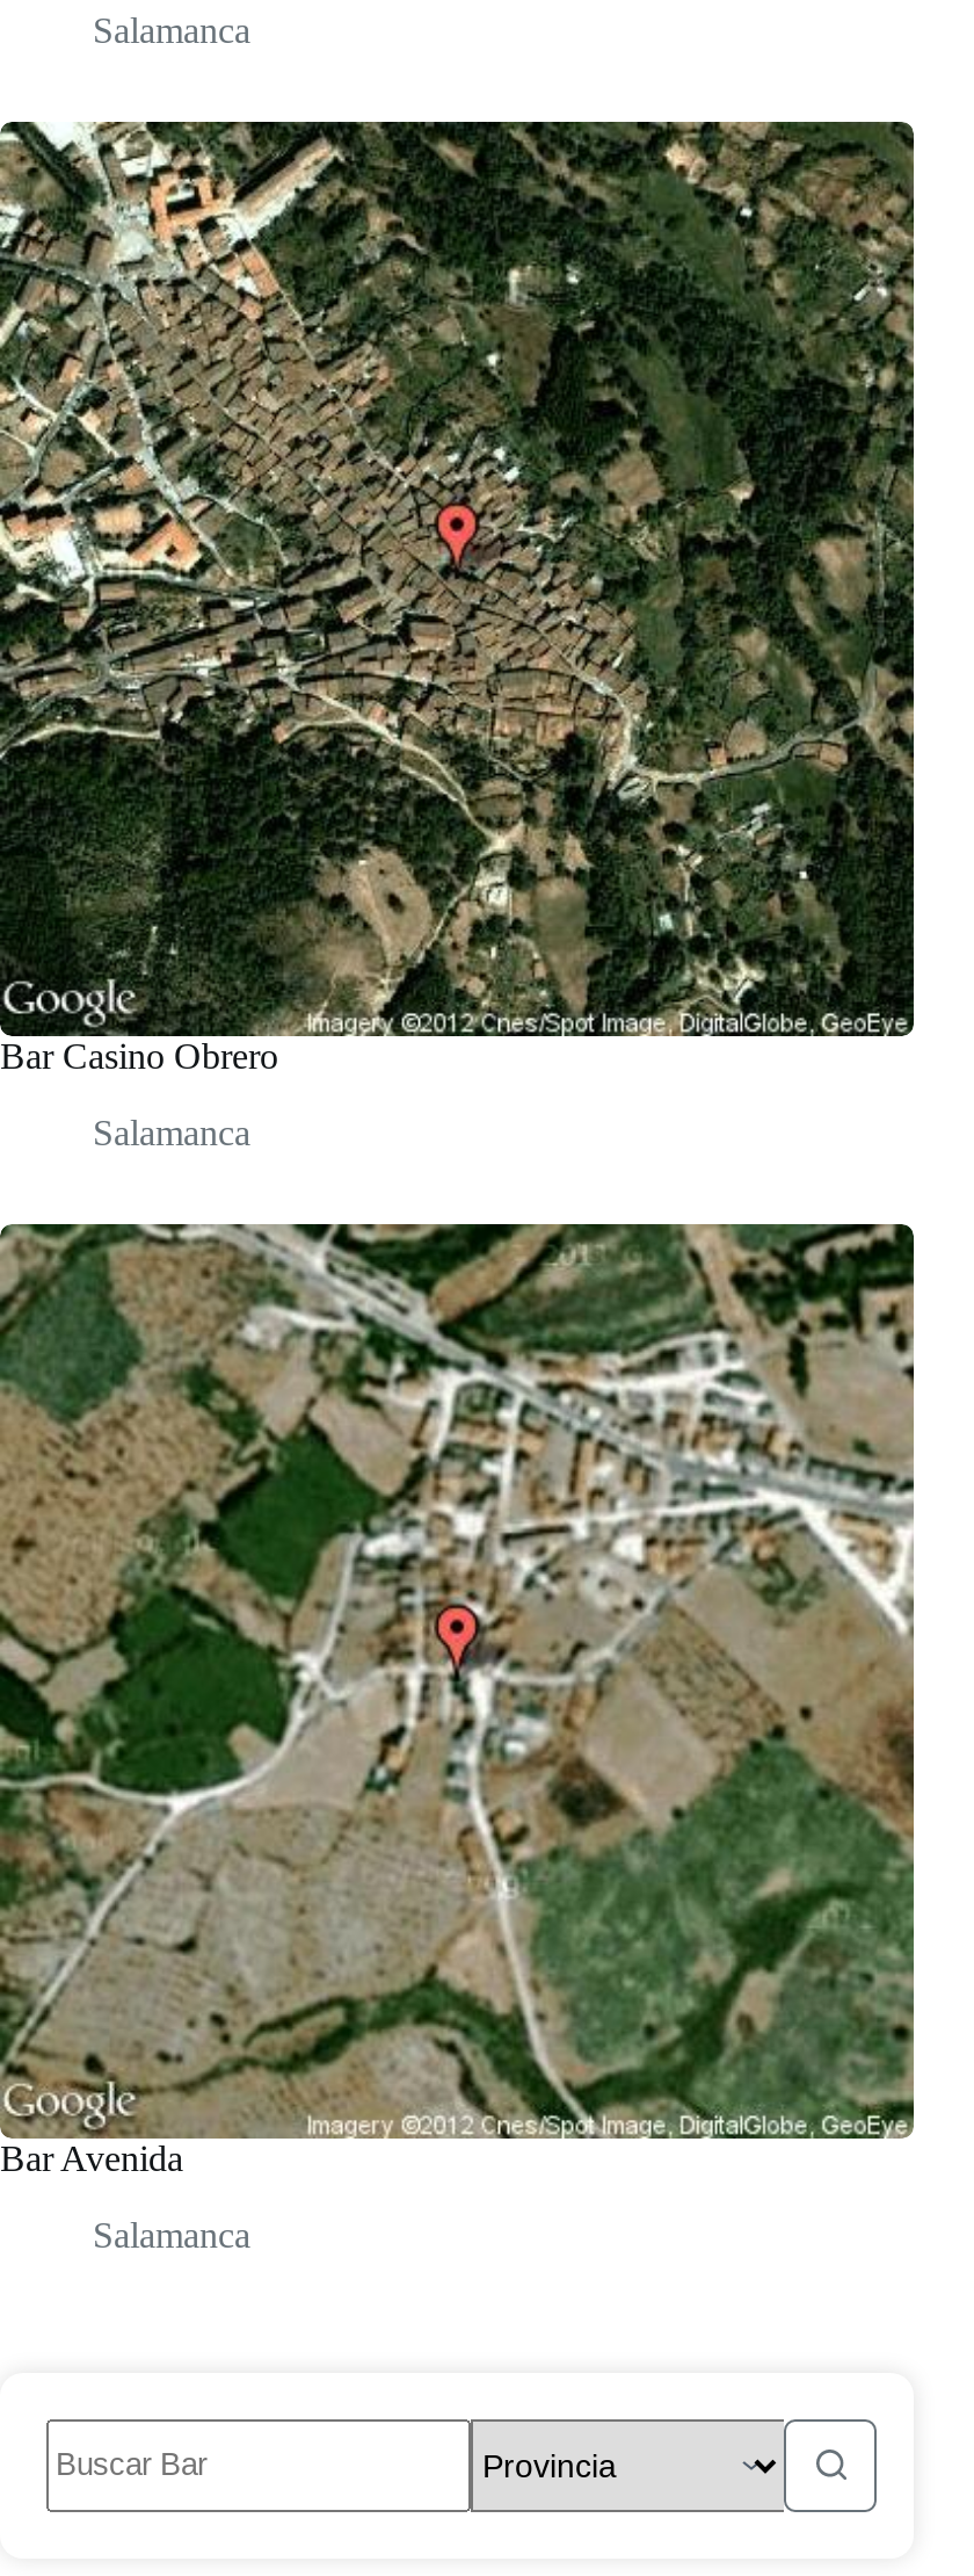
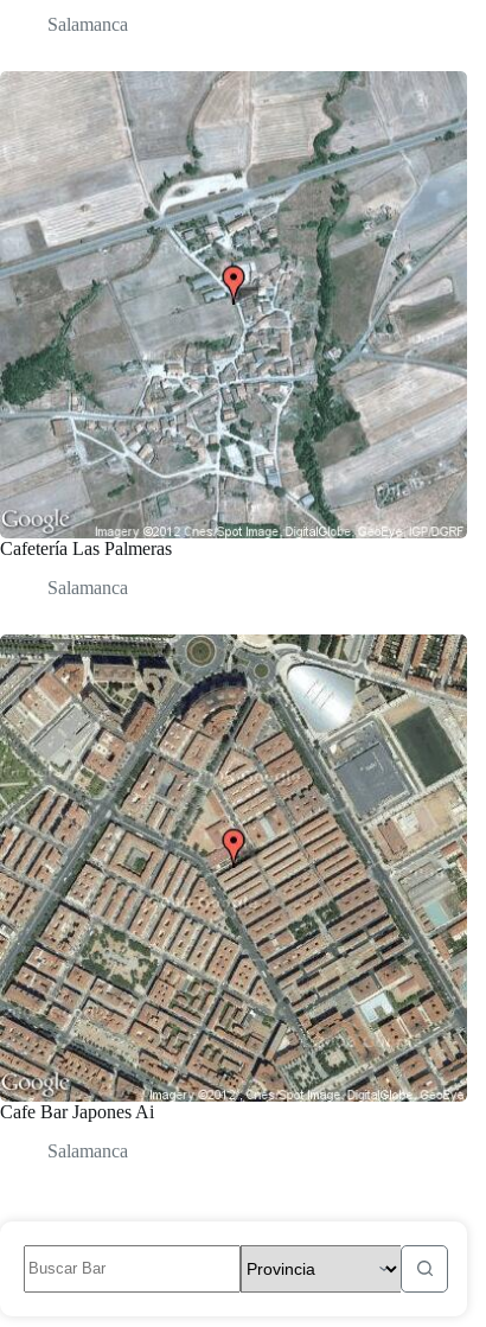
[0,120,916,1076] [image] | Bar Casino Obrero -> [0,70,468,559] [image] | Cafetería Las Palmeras
[0,1222,916,2178] [image] | Bar Avenida -> [0,633,468,1122] [image] | Cafe Bar Japones Ai

